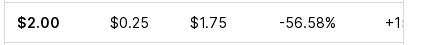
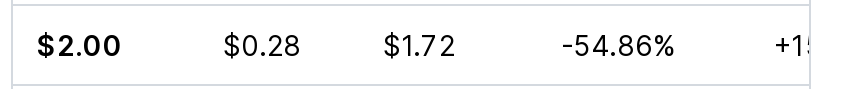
[110,14,149,31] $0.25 -> [223,28,301,62] $0.28
[190,14,227,31] $1.75 -> [383,28,455,62] $1.72
[279,14,336,31] -56.58% -> [561,28,675,62] -54.86%

